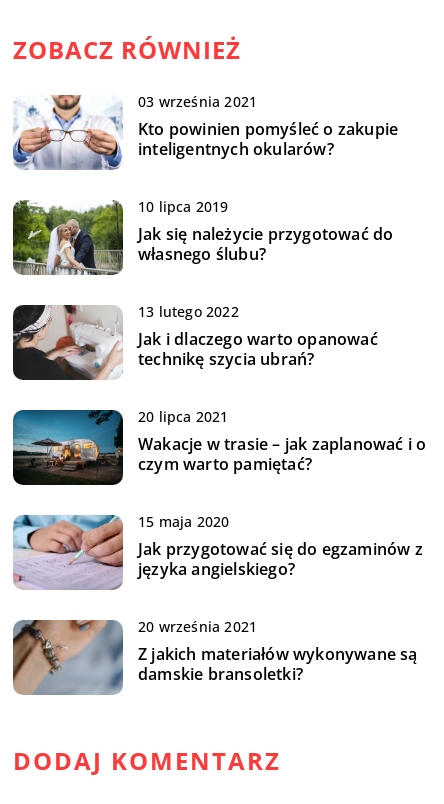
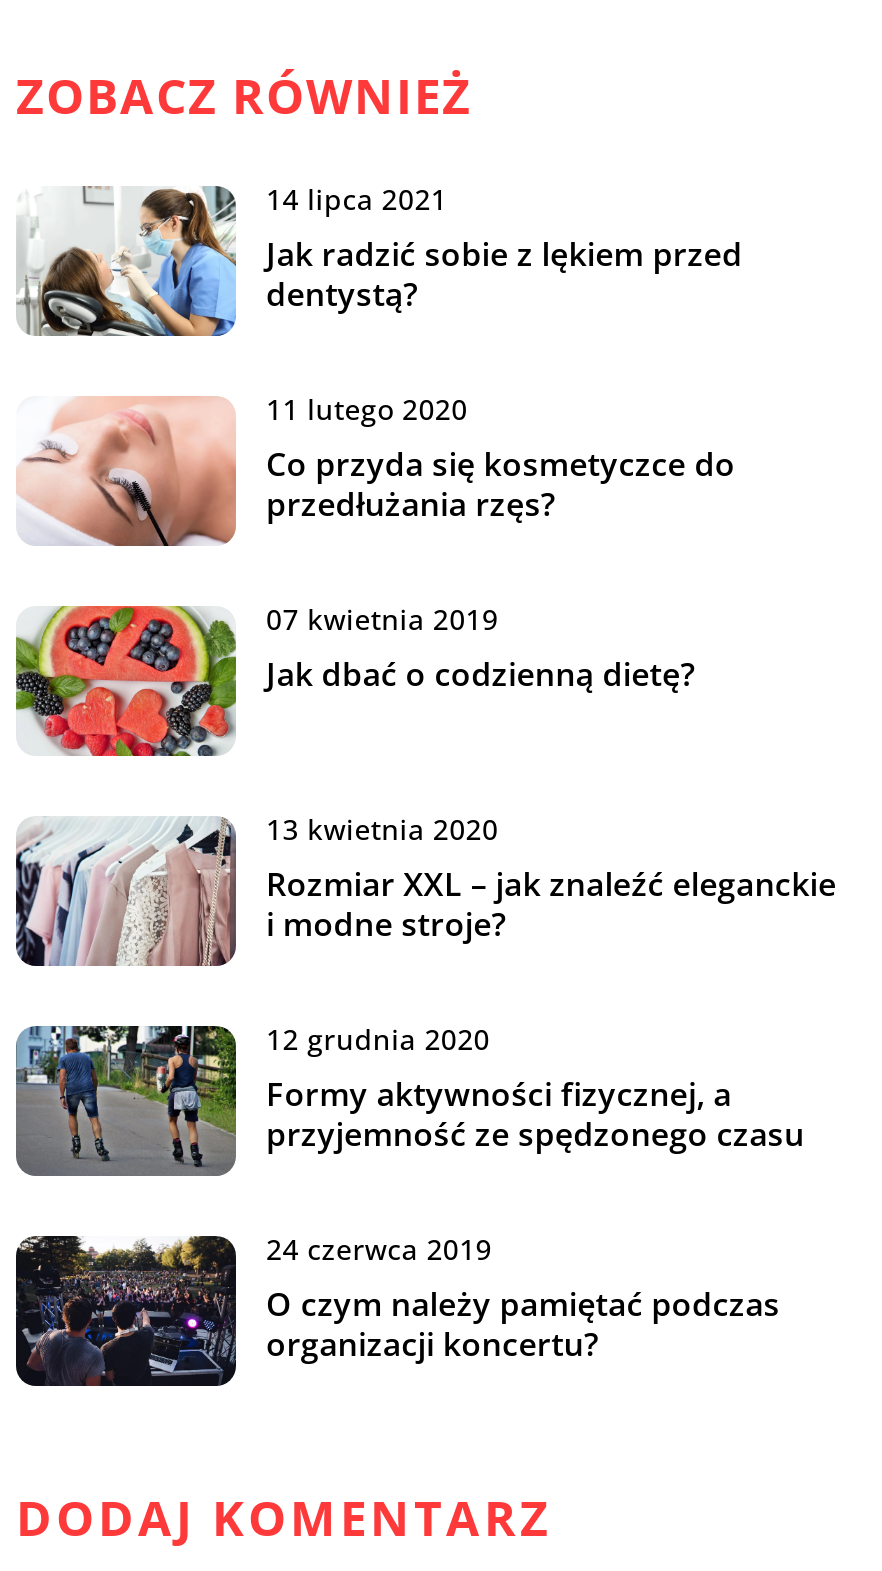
[13,91,398,170] [image] | 03 września 2021 | Kto powinien pomyśleć o zakupie | inteligentnych okularów? -> [16,180,742,337] [image] | 14 lipca 2021 | Jak radzić sobie z lękiem przed | dentystą?
[12,196,393,276] [image] | 10 lipca 2019 | Jak się należycie przygotować do | własnego ślubu? -> [16,390,735,547] [image] | 11 lutego 2020 | Co przyda się kosmetyczce do | przedłużania rzęs?
[12,301,378,381] [image] | 13 lutego 2022 | Jak i dlaczego warto opanować | technikę szycia ubrań? -> [14,600,695,759] [image] | 07 kwietnia 2019 | Jak dbać o codzienną dietę?
[12,406,426,486] [image] | 20 lipca 2021 | Wakacje w trasie – jak zaplanować i o | czym warto pamiętać? -> [14,810,836,969] [image] | 13 kwietnia 2020 | Rozmiar XXL – jak znaleźć eleganckie | i modne stroje?
[13,511,423,590] [image] | 15 maja 2020 | Jak przygotować się do egzaminów z | języka angielskiego? -> [14,1020,804,1177] [image] | 12 grudnia 2020 | Formy aktywności fizycznej, a | przyjemność ze spędzonego czasu
[12,616,418,695] [image] | 20 września 2021 | Z jakich materiałów wykonywane są | damskie bransoletki? -> [14,1230,780,1387] [image] | 24 czerwca 2019 | O czym należy pamiętać podczas | organizacji koncertu?

